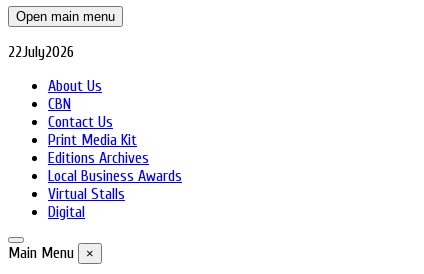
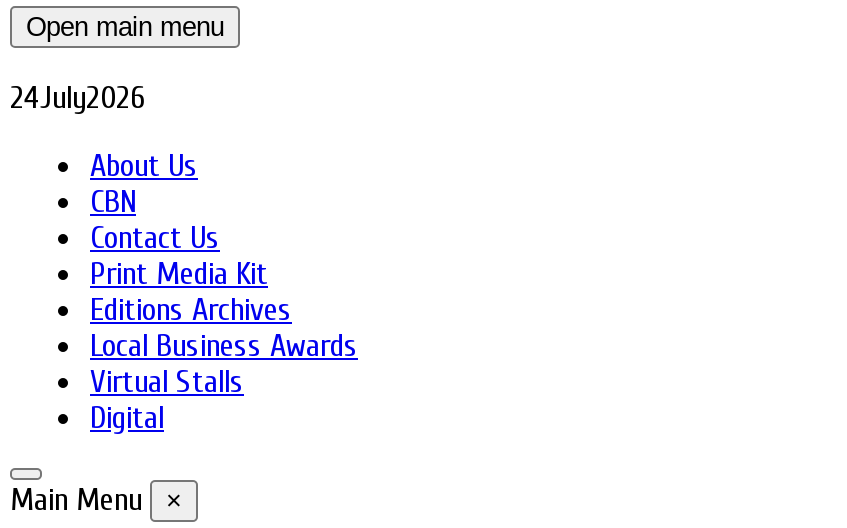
[8,43,74,61] 22July2026 -> [10,80,144,116] 24July2026

